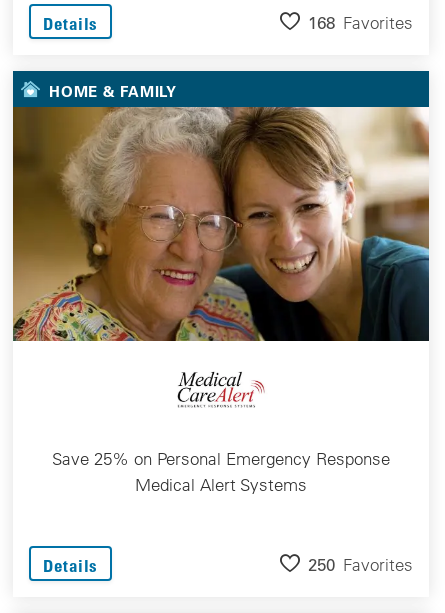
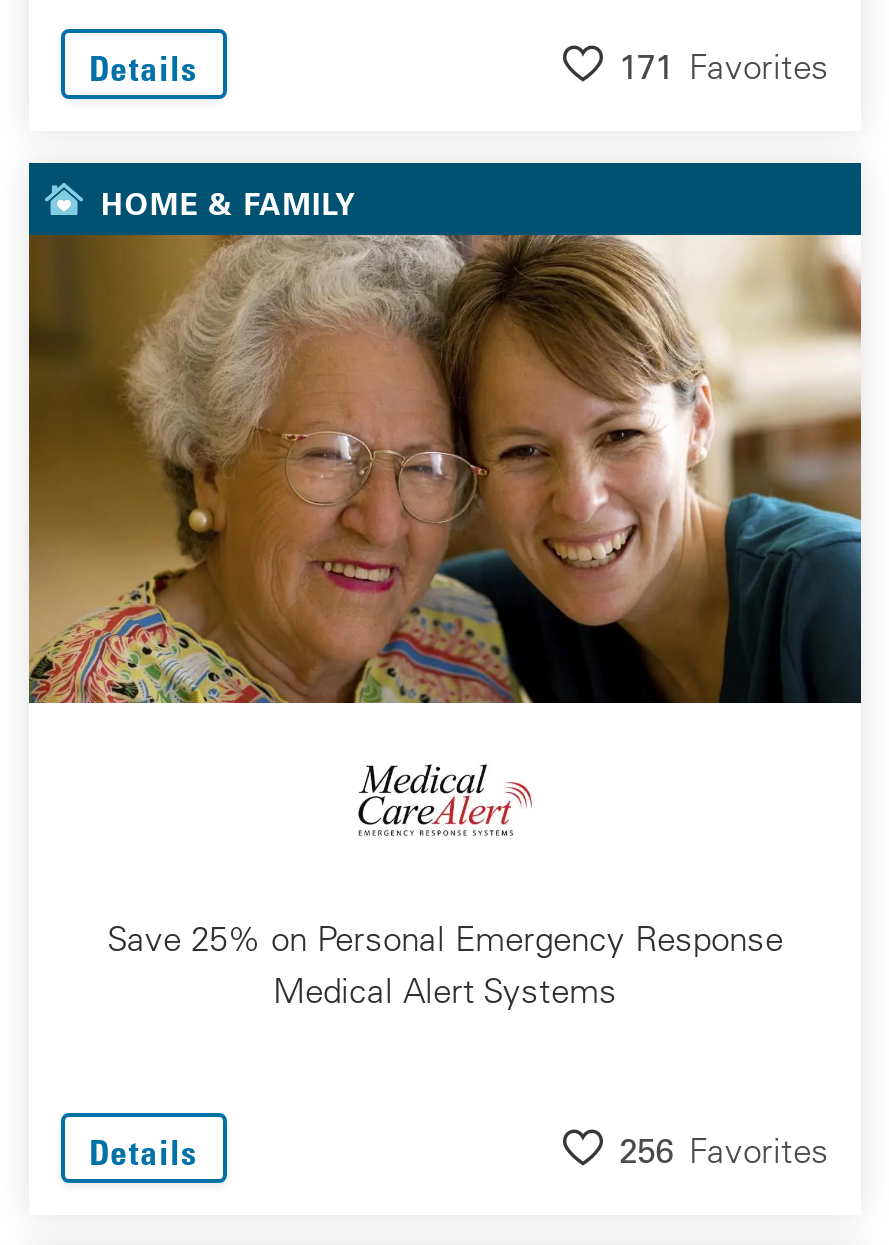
[308,12,413,33] 168 Favorites -> [619,45,829,87] 171 Favorites
[308,554,413,575] 250 Favorites -> [619,1129,829,1171] 256 Favorites

